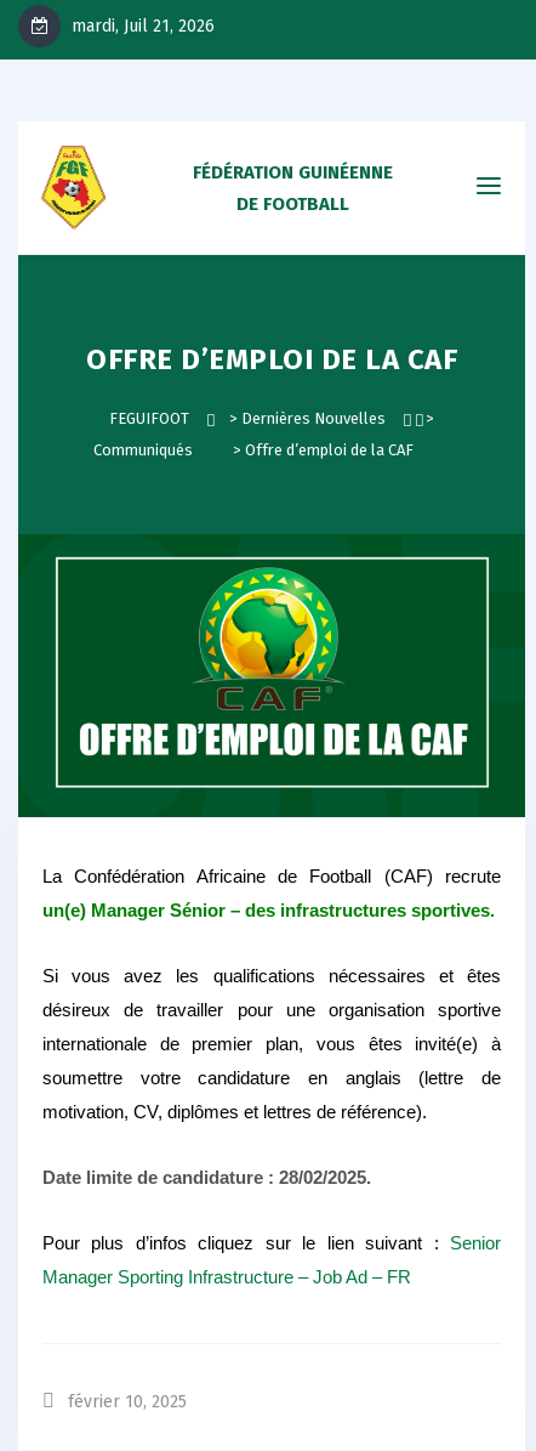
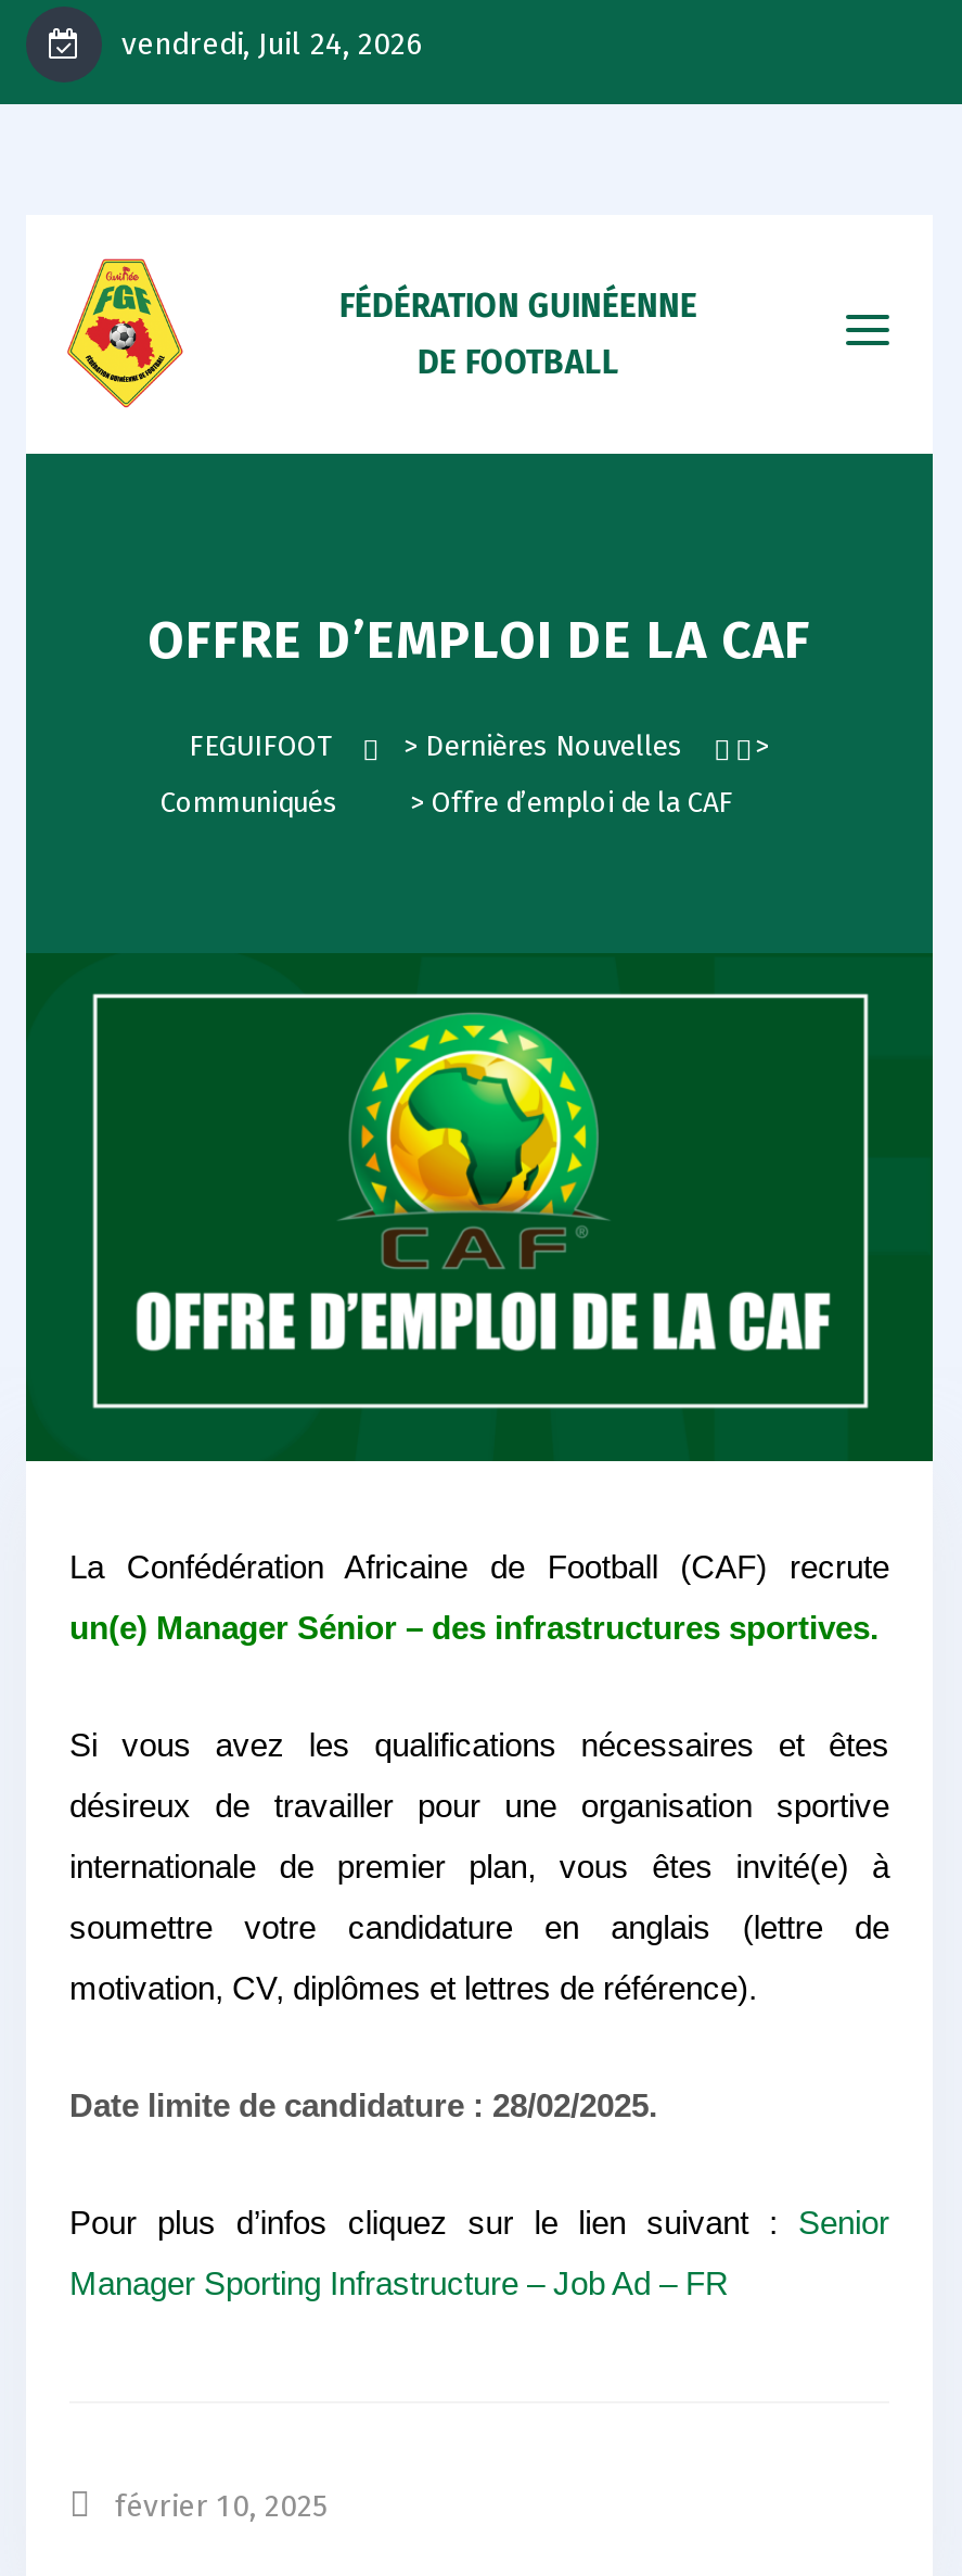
[67,16,215,36] mardi, Juil 21, 2026 -> [113,26,423,63] vendredi, Juil 24, 2026

